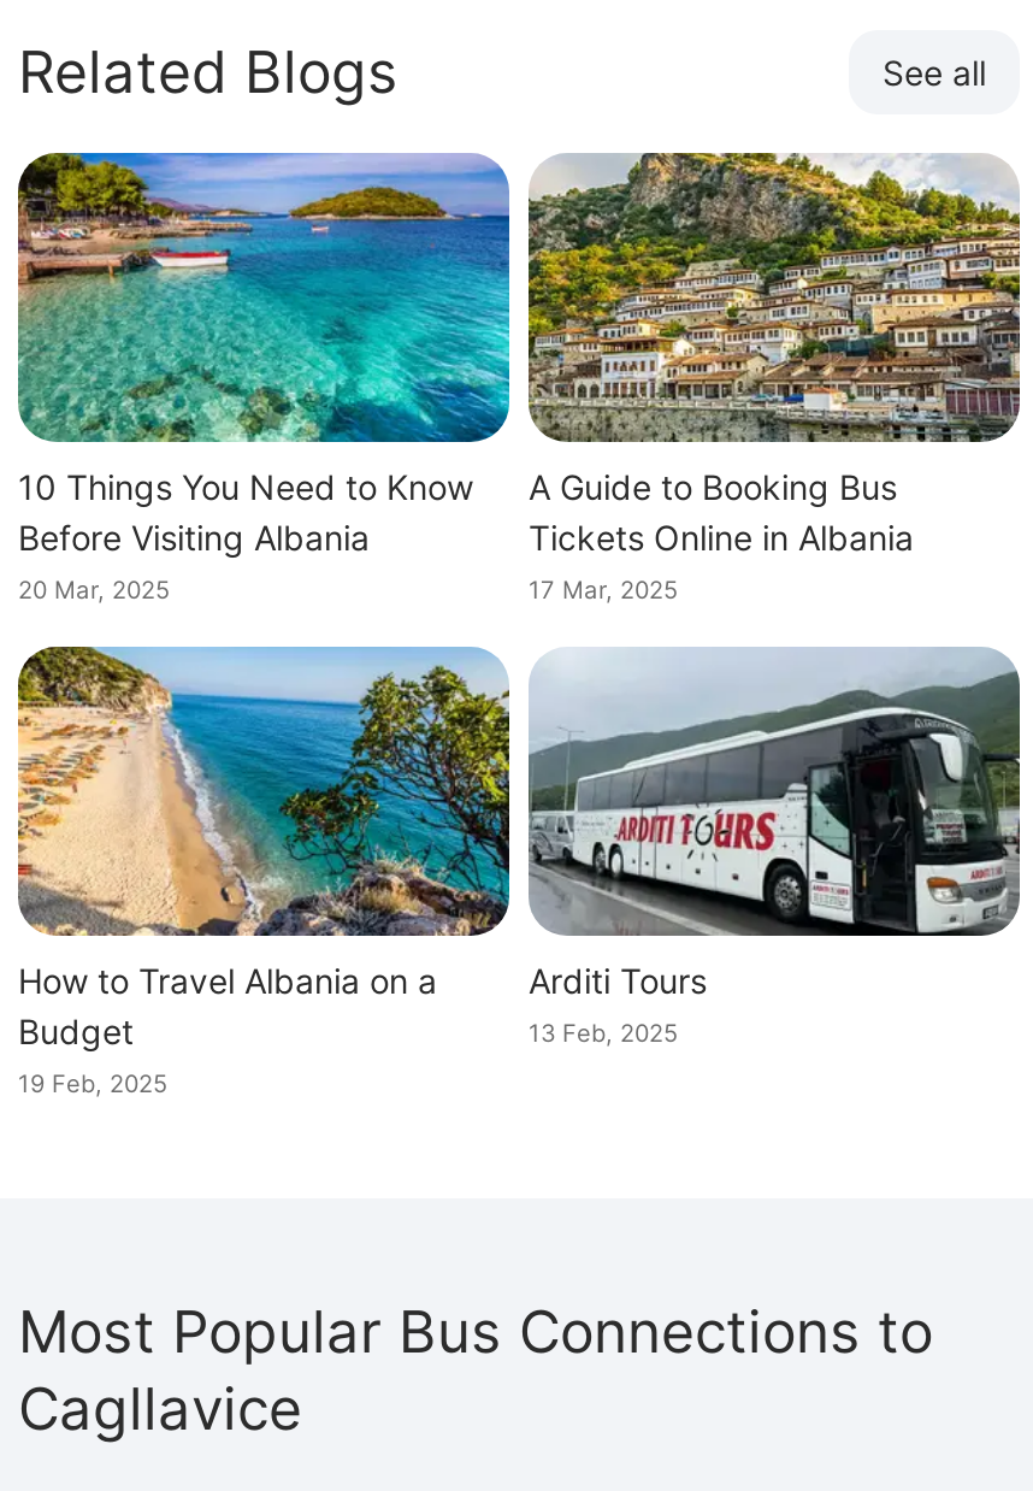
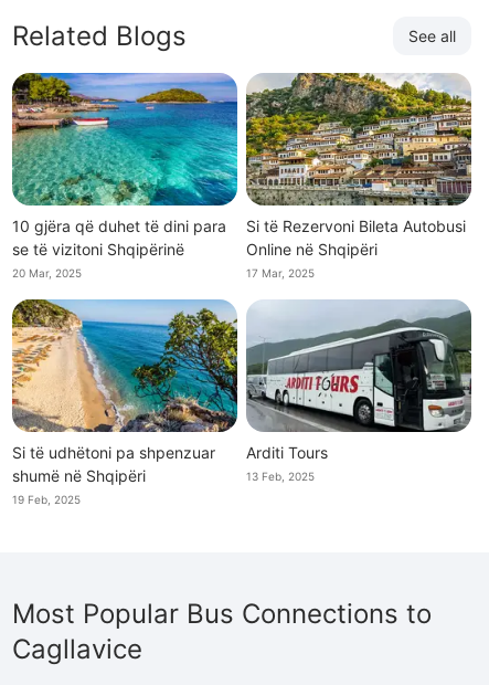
[18,467,473,558] 10 Things You Need to Know | Before Visiting Albania -> [12,217,226,259] 10 gjëra që duhet të dini para | se të vizitoni Shqipërinë
[529,467,914,558] A Guide to Booking Bus | Tickets Online in Albania -> [246,217,466,259] Si të Rezervoni Bileta Autobusi | Online në Shqipëri
[18,960,437,1052] How to Travel Albania on a | Budget -> [12,443,215,485] Si të udhëtoni pa shpenzuar | shumë në Shqipëri

